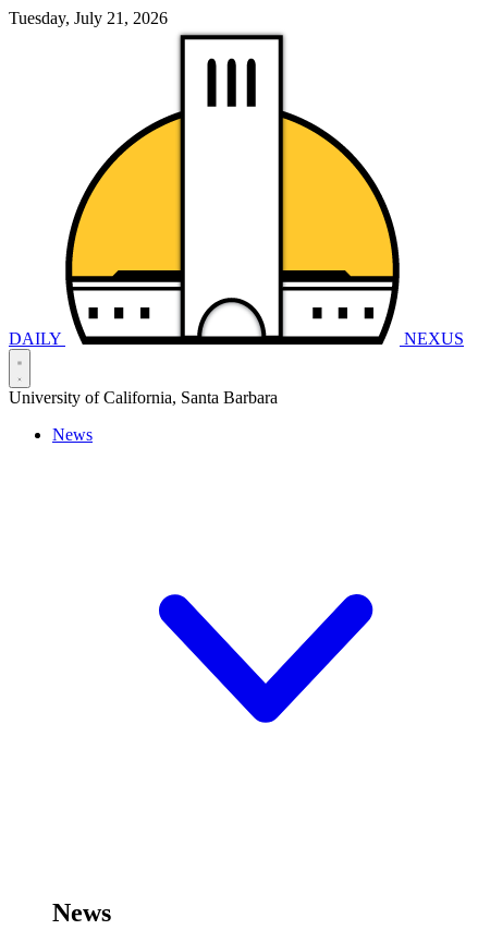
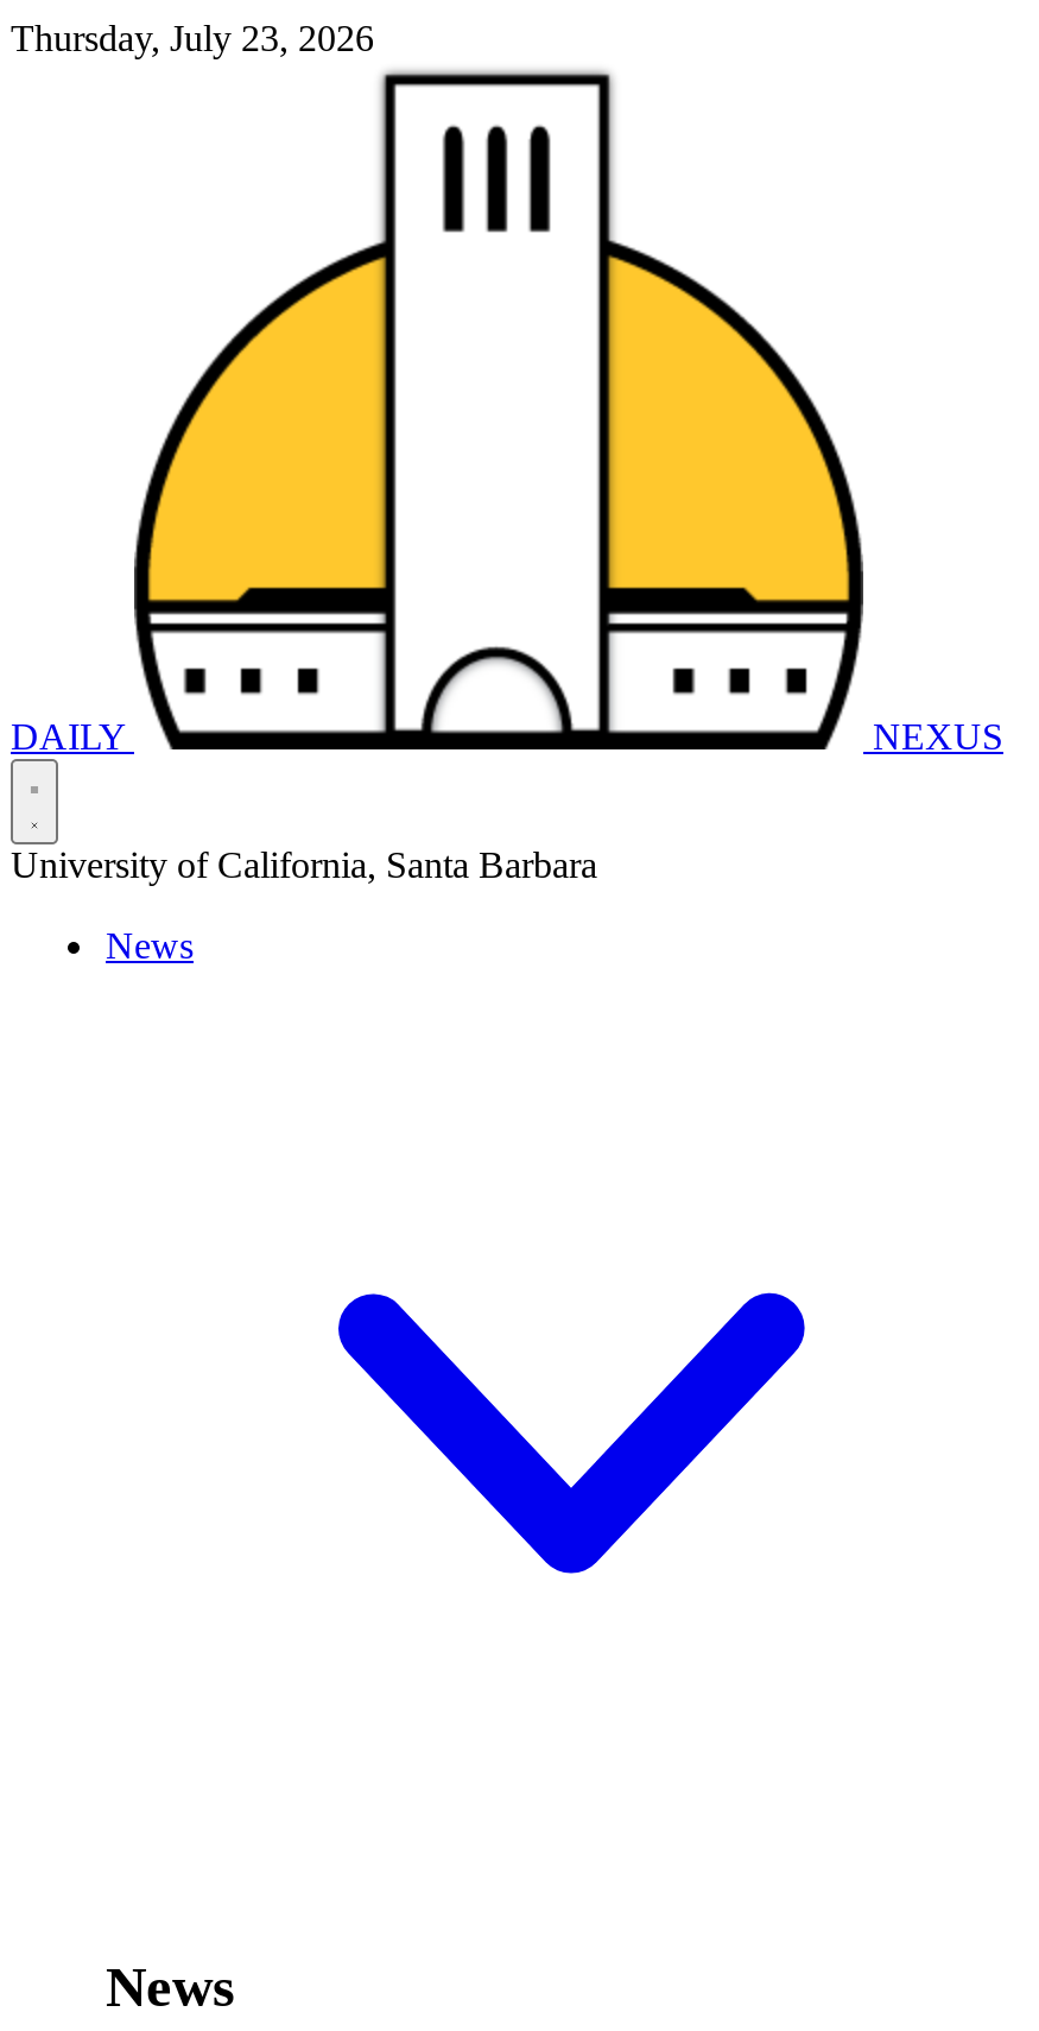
[9,9,168,27] Tuesday, July 21, 2026 -> [11,18,374,58] Thursday, July 23, 2026

